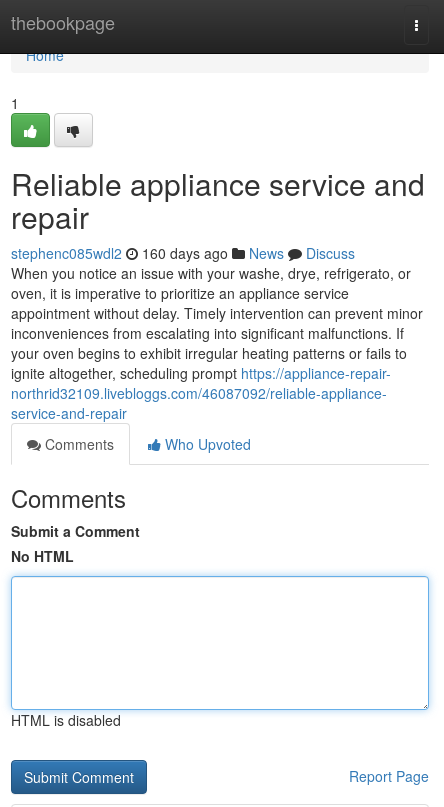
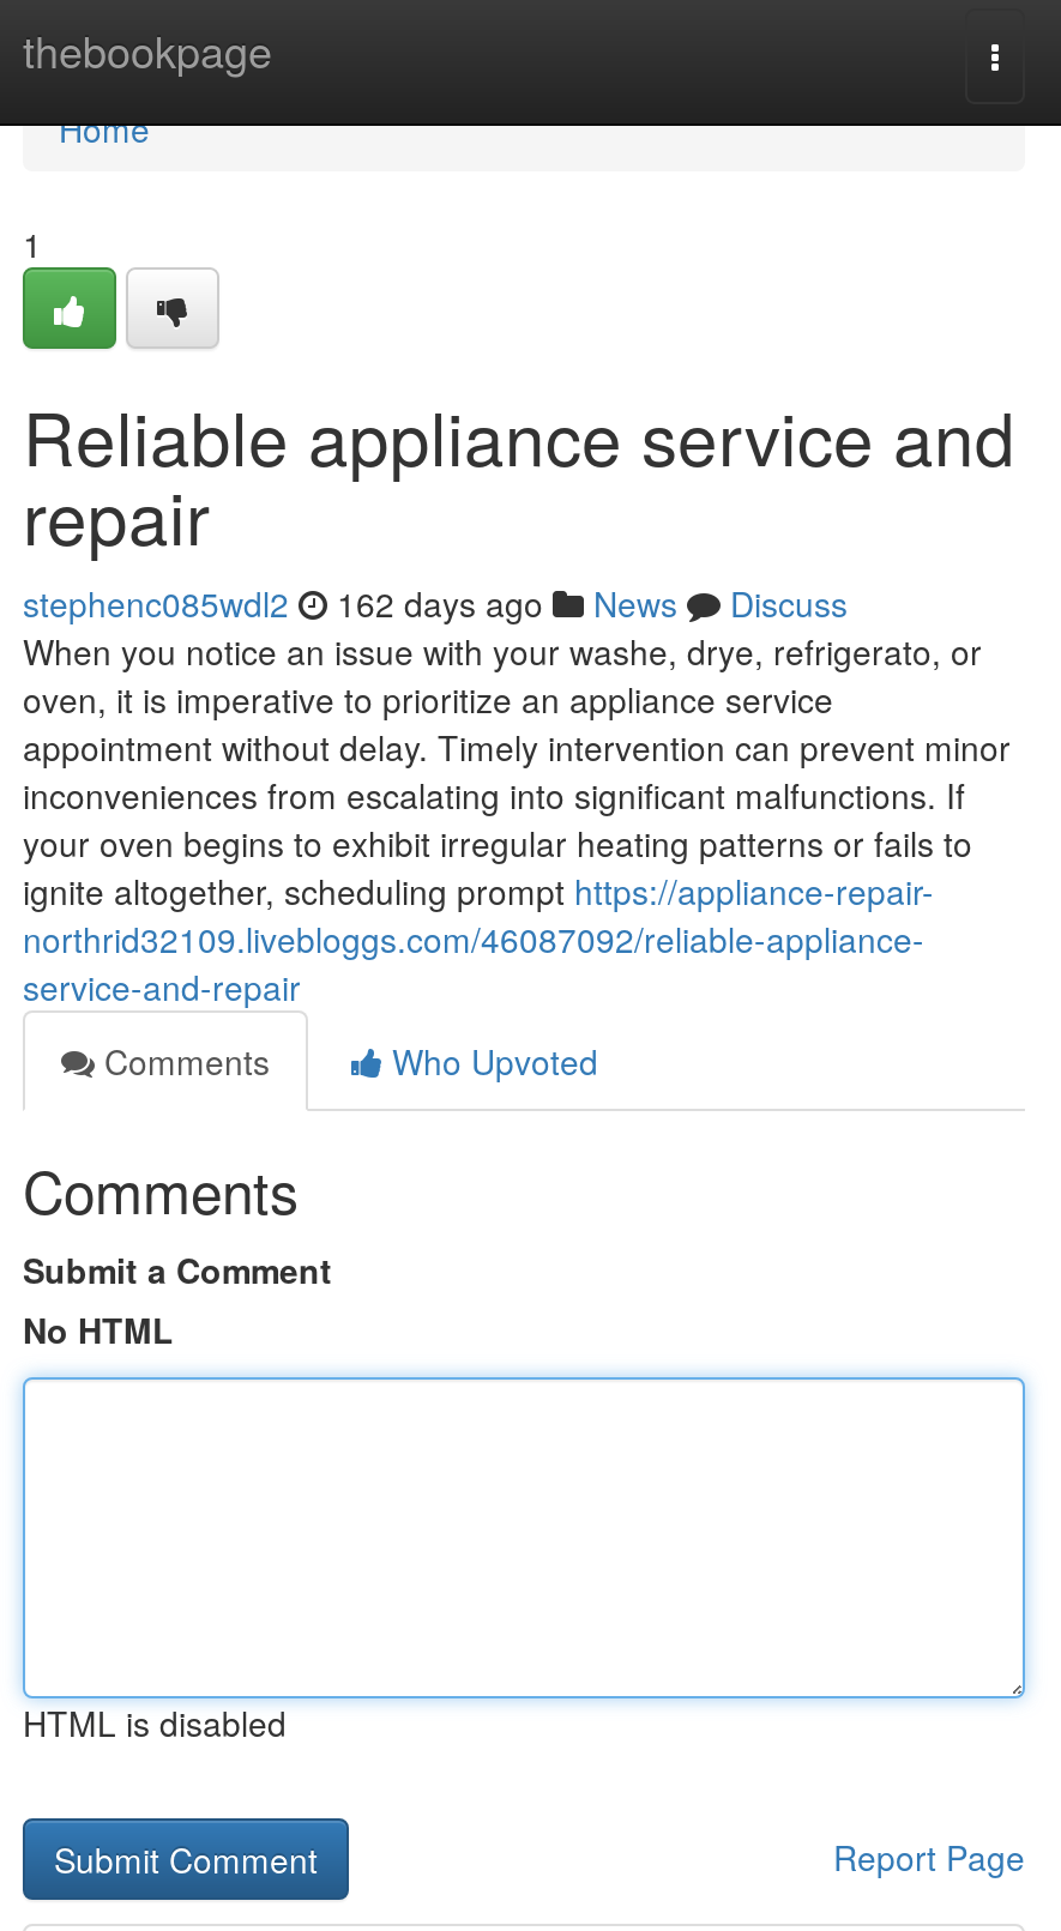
[11,243,355,263] stephenc085wdl2 160 days ago News Discuss -> [23,579,848,627] stephenc085wdl2 162 days ago News Discuss

